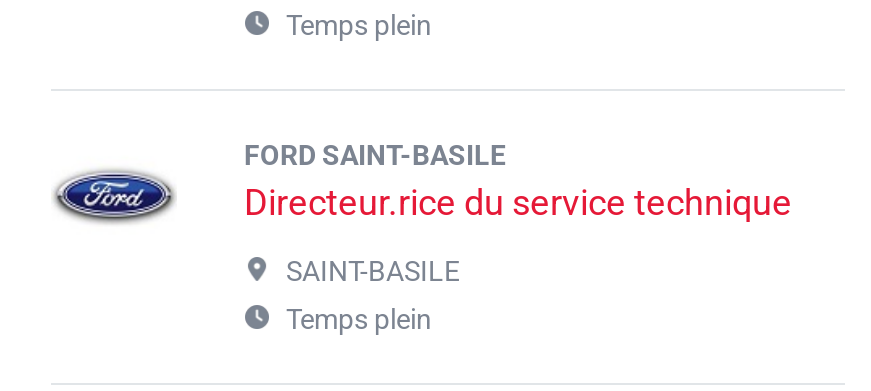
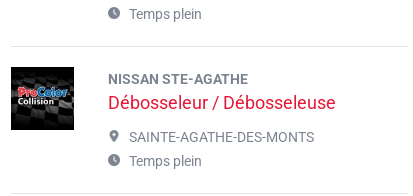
[51,133,792,259] [image] | FORD SAINT-BASILE | Directeur.rice du service technique -> [10,66,335,131] [image] | NISSAN STE-AGATHE | Débosseleur / Débosseleuse
[268,256,460,288] SAINT-BASILE -> [119,129,313,145] SAINTE-AGATHE-DES-MONTS

